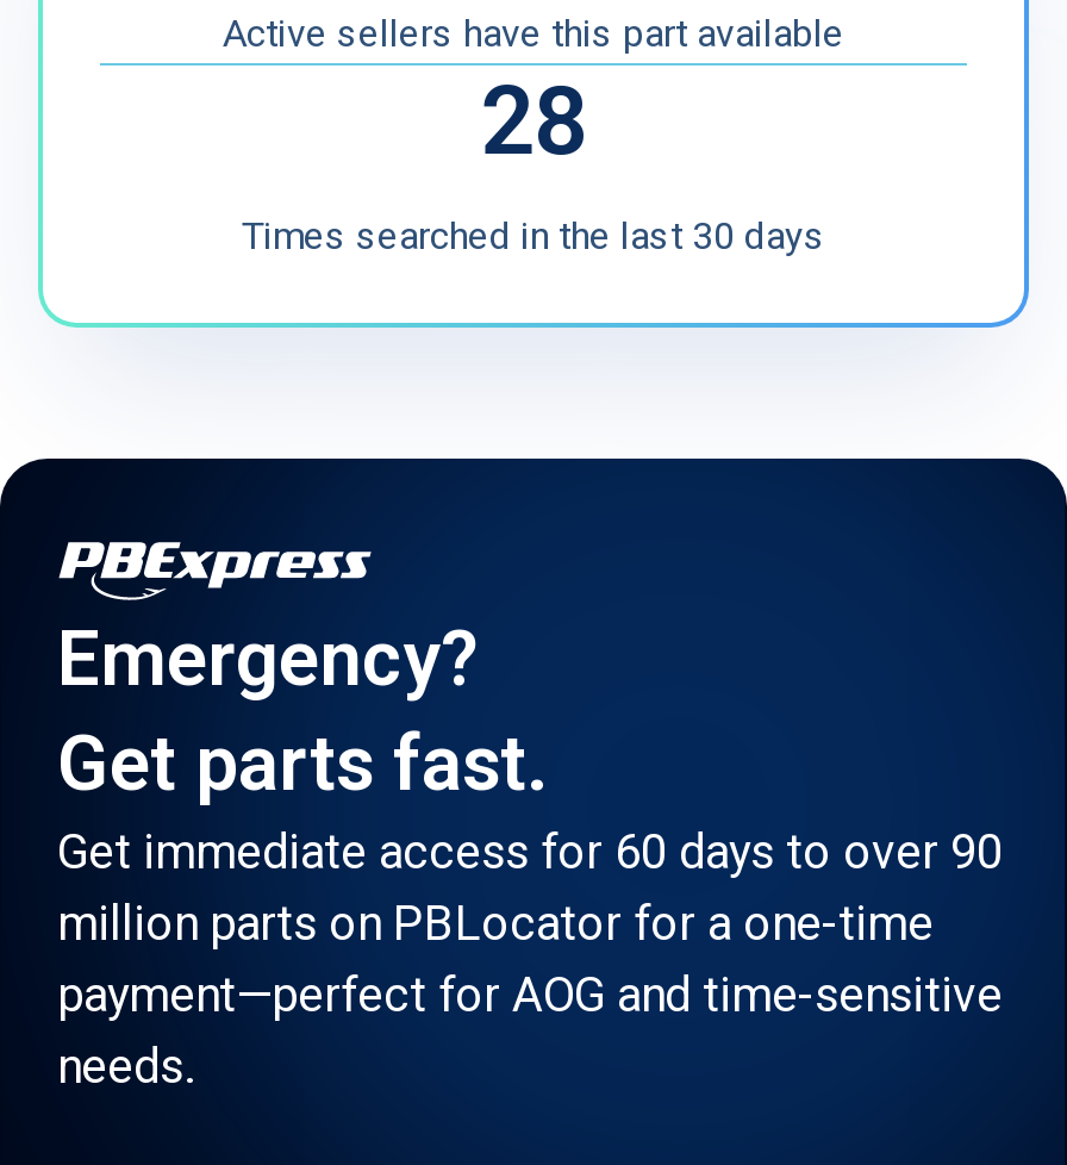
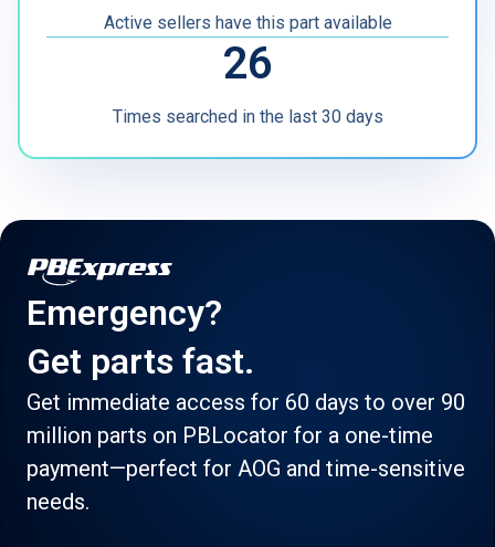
[481,66,586,177] 28 -> [223,38,272,90] 26

